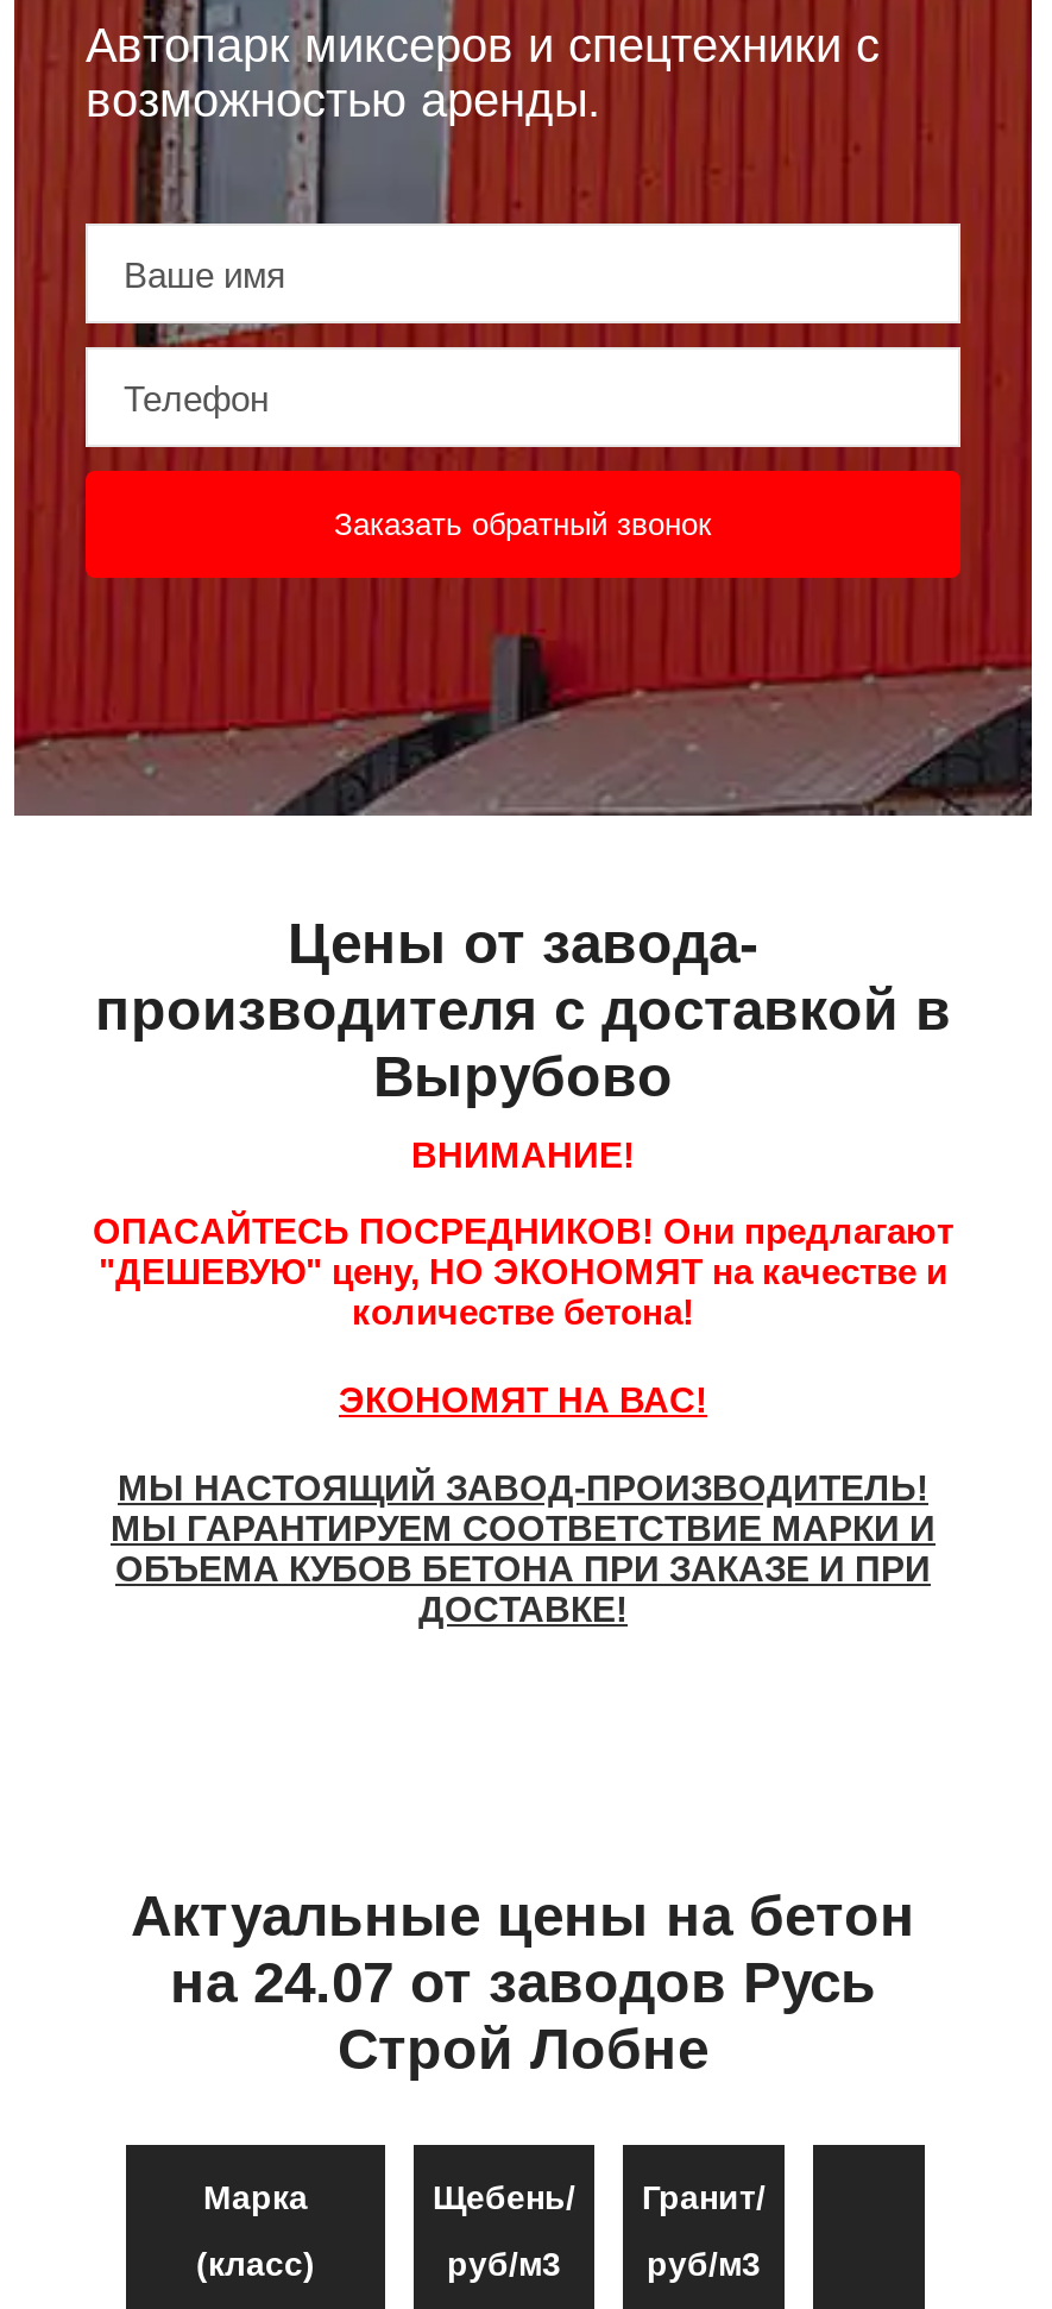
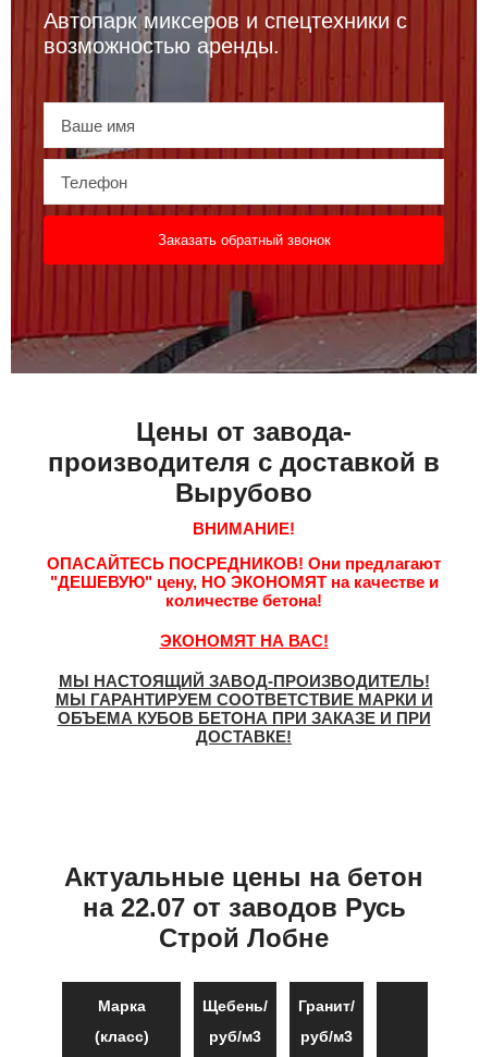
[170,1950,876,2014] на 24.07 от заводов Русь -> [82,893,405,922] на 22.07 от заводов Русь

